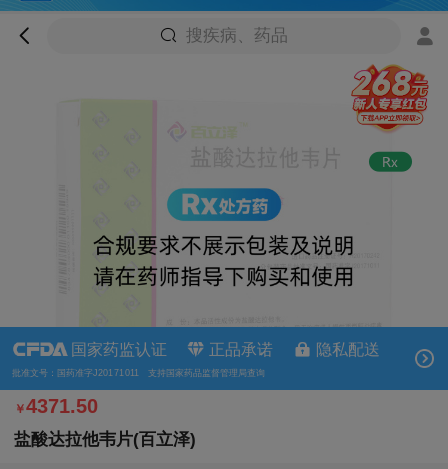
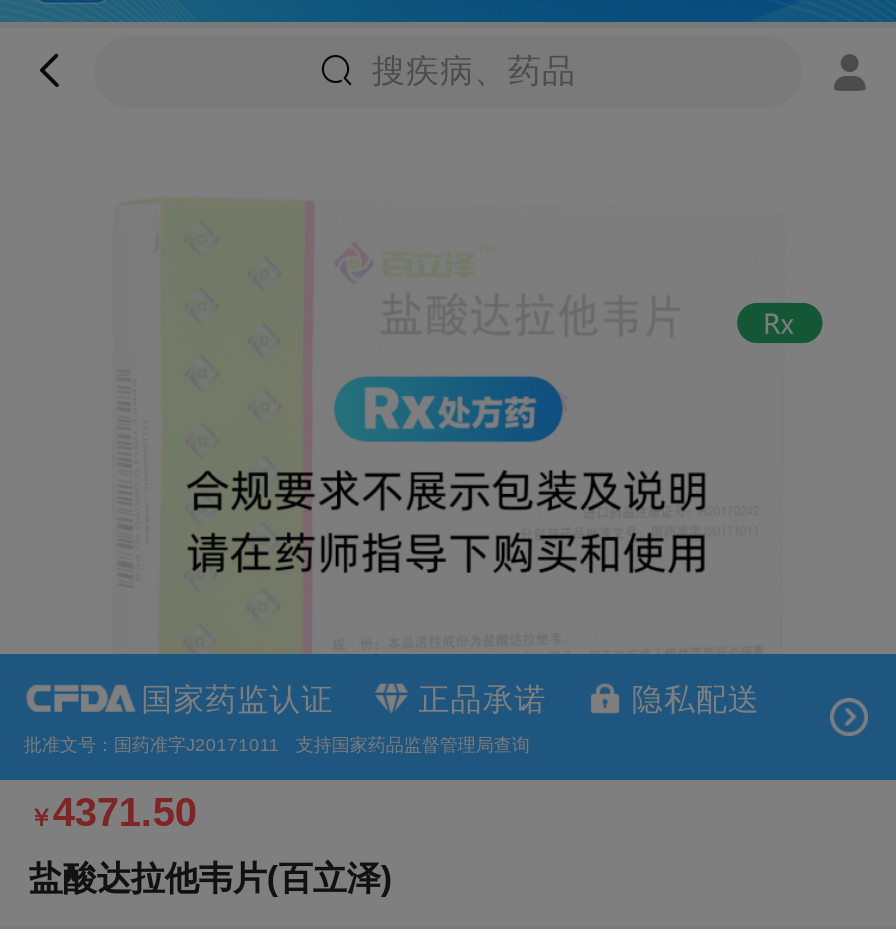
[350,63,430,133] [image] -> none

